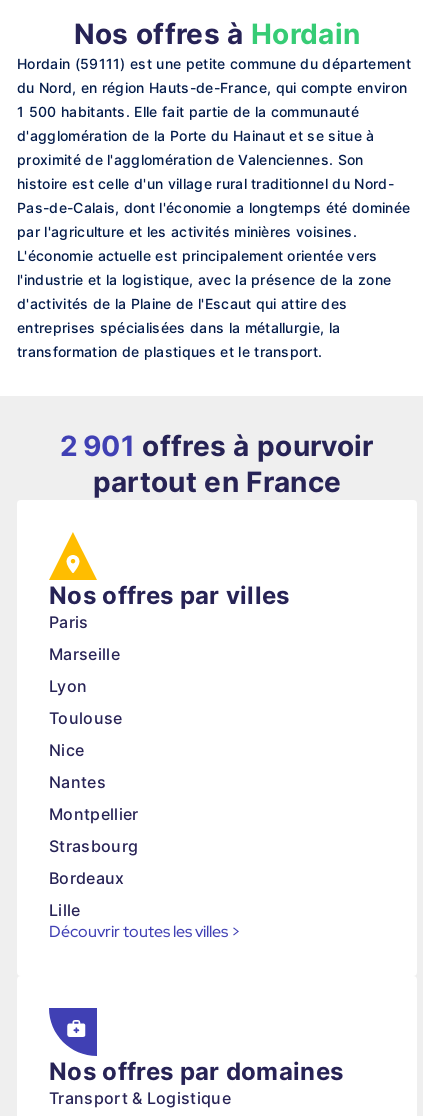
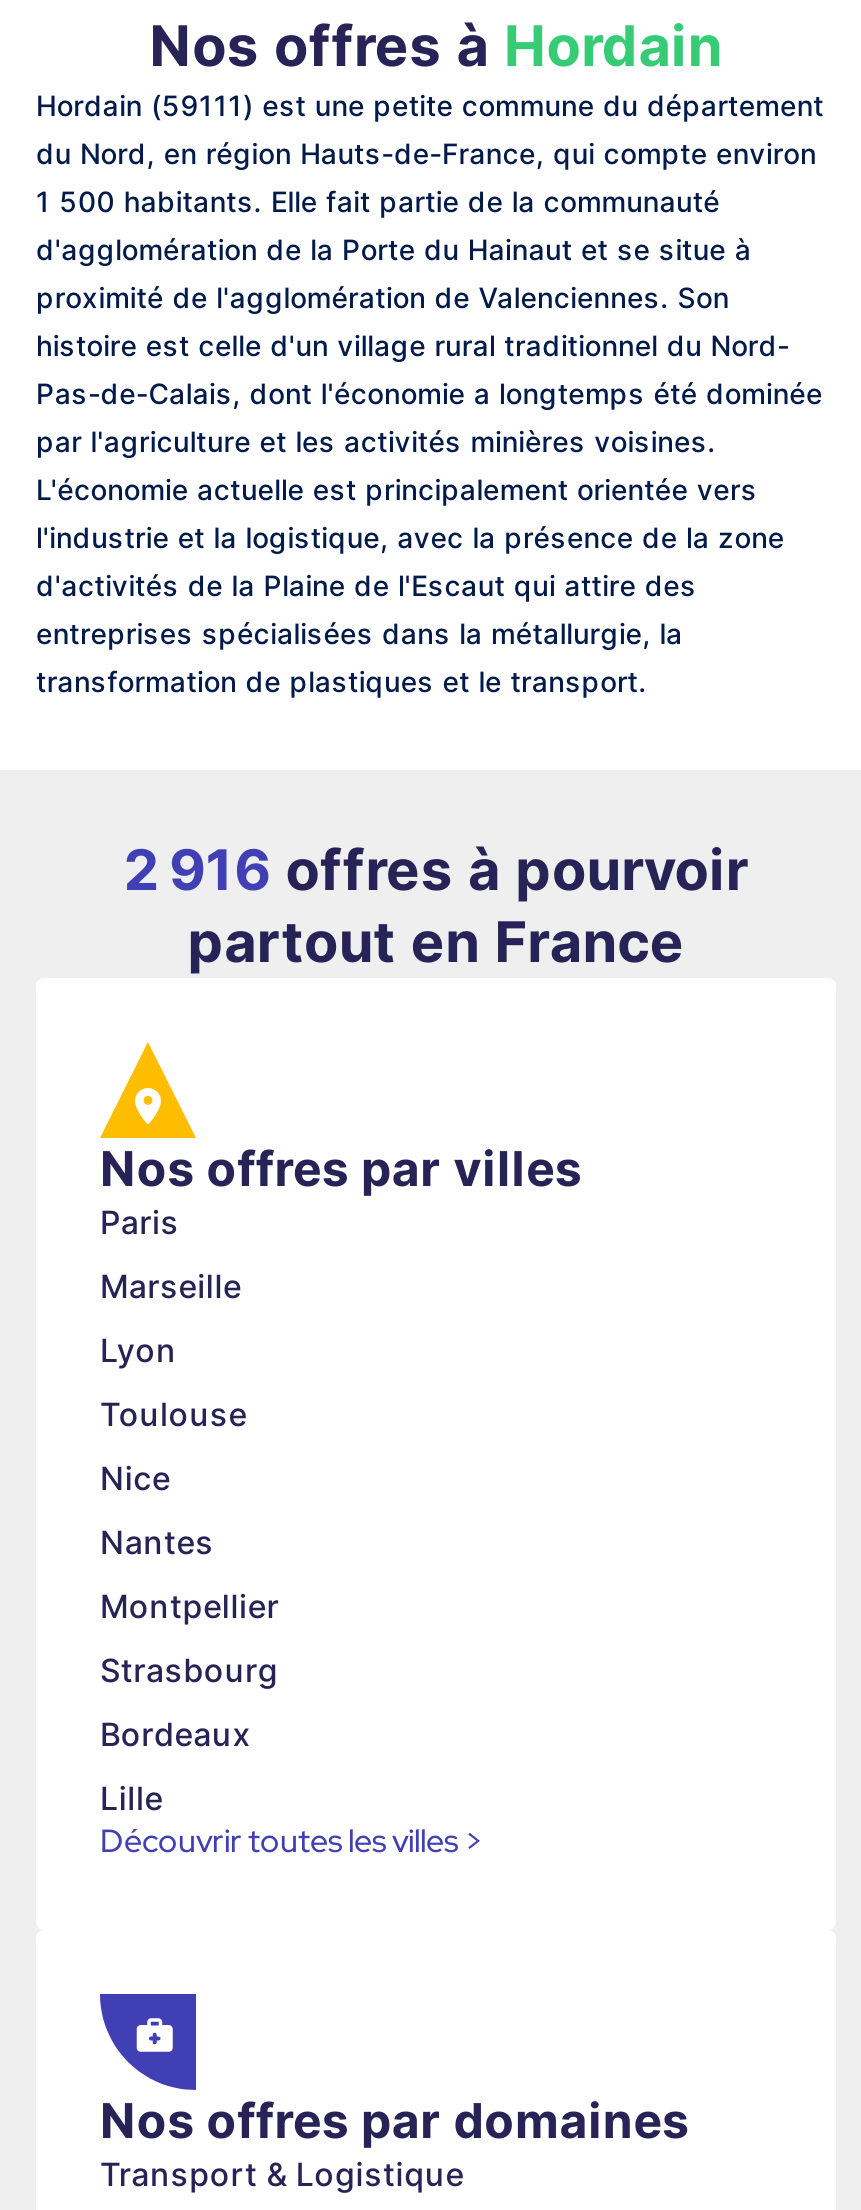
[60,429,374,463] 2 901 offres à pourvoir -> [124,836,748,904] 2 916 offres à pourvoir

